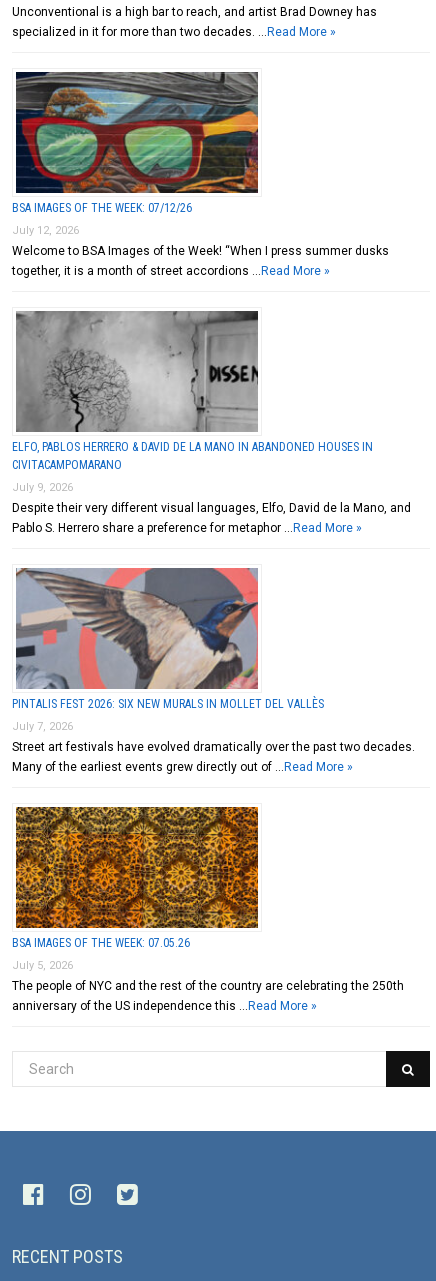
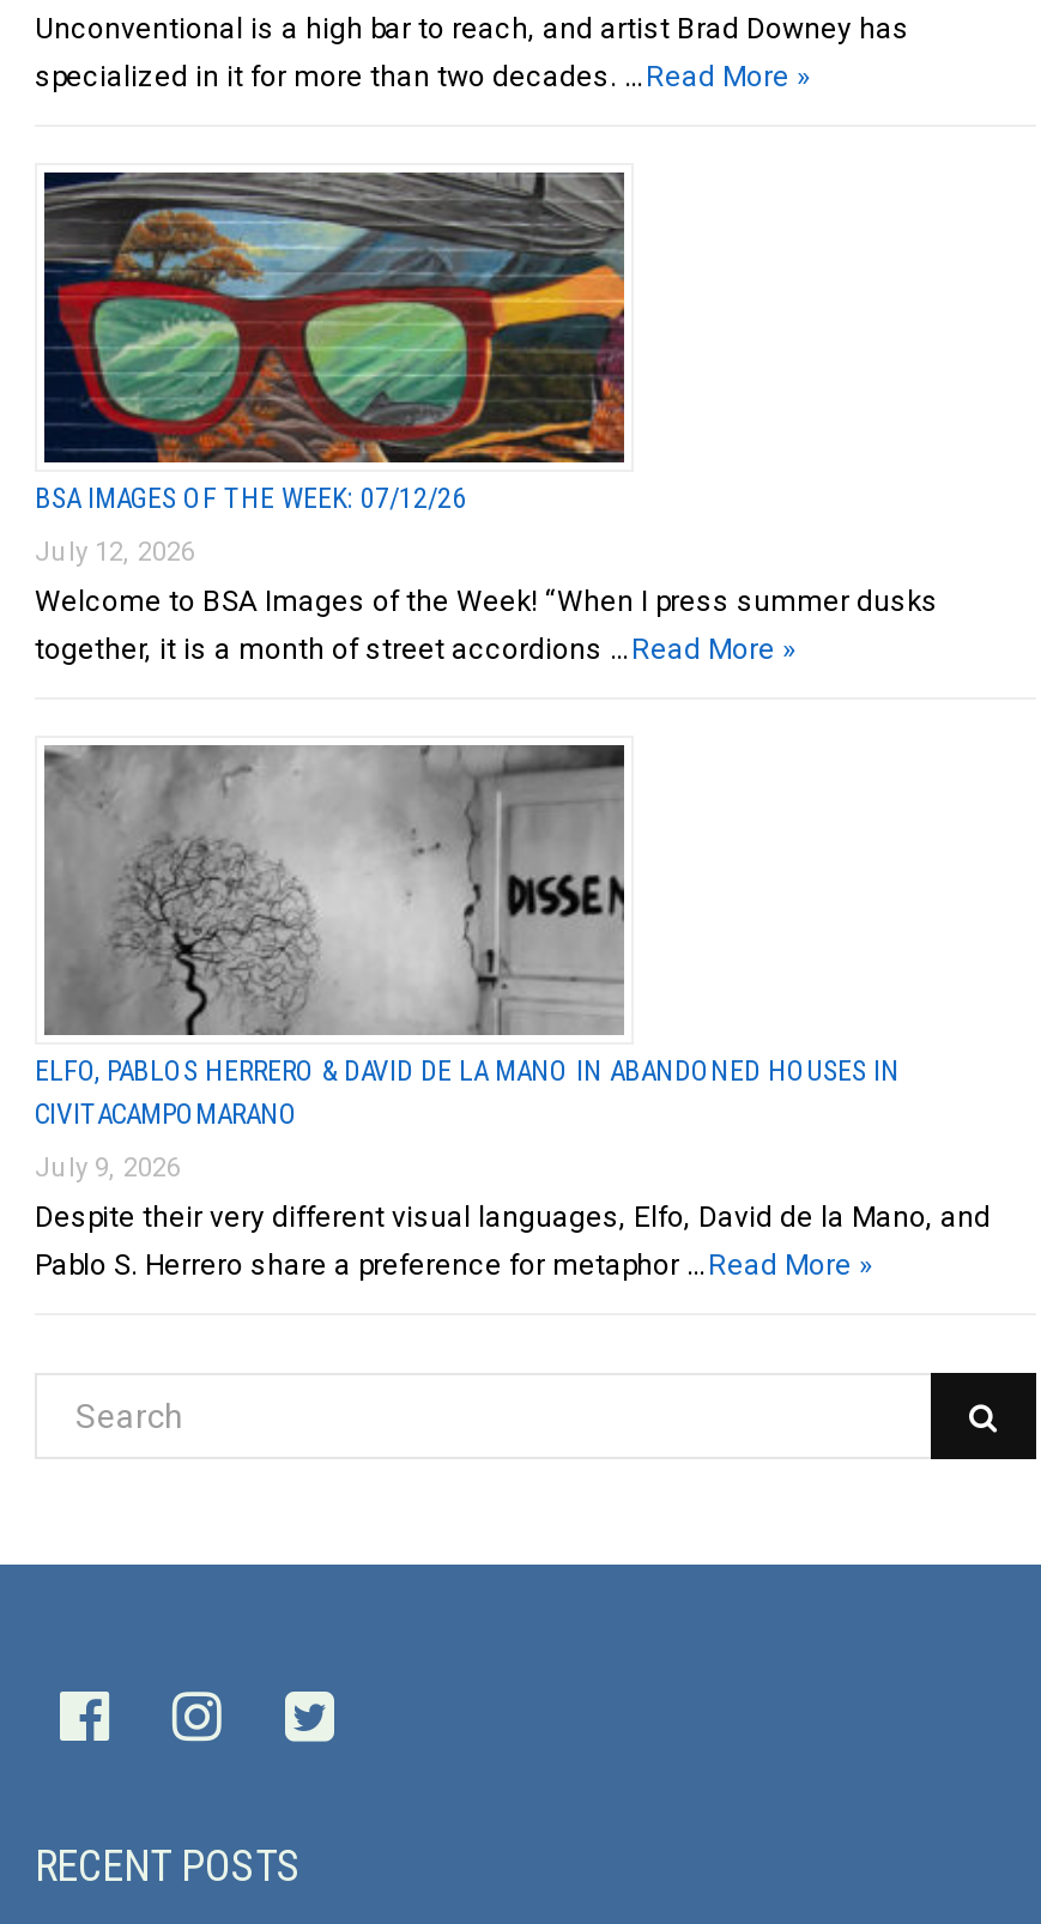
[12,567,415,774] [image] | PINTALIS FEST 2026: SIX NEW MURALS IN MOLLET DEL VALLÈS | July 7, 2026 | Street art festivals have evolved dramatically over the past two decades. | Many of the earliest events grew directly out of … Read More » -> none
[12,789,404,1013] [image] | BSA IMAGES OF THE WEEK: 07.05.26 | July 5, 2026 | The people of NYC and the rest of the country are celebrating the 250th | anniversary of the US independence this … Read More » -> none

